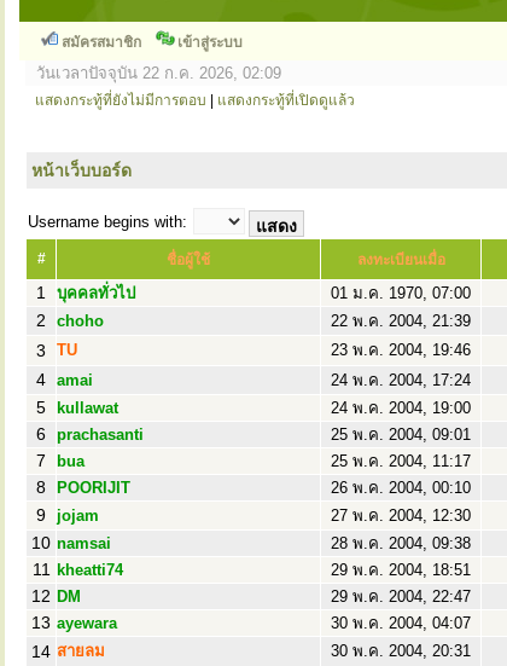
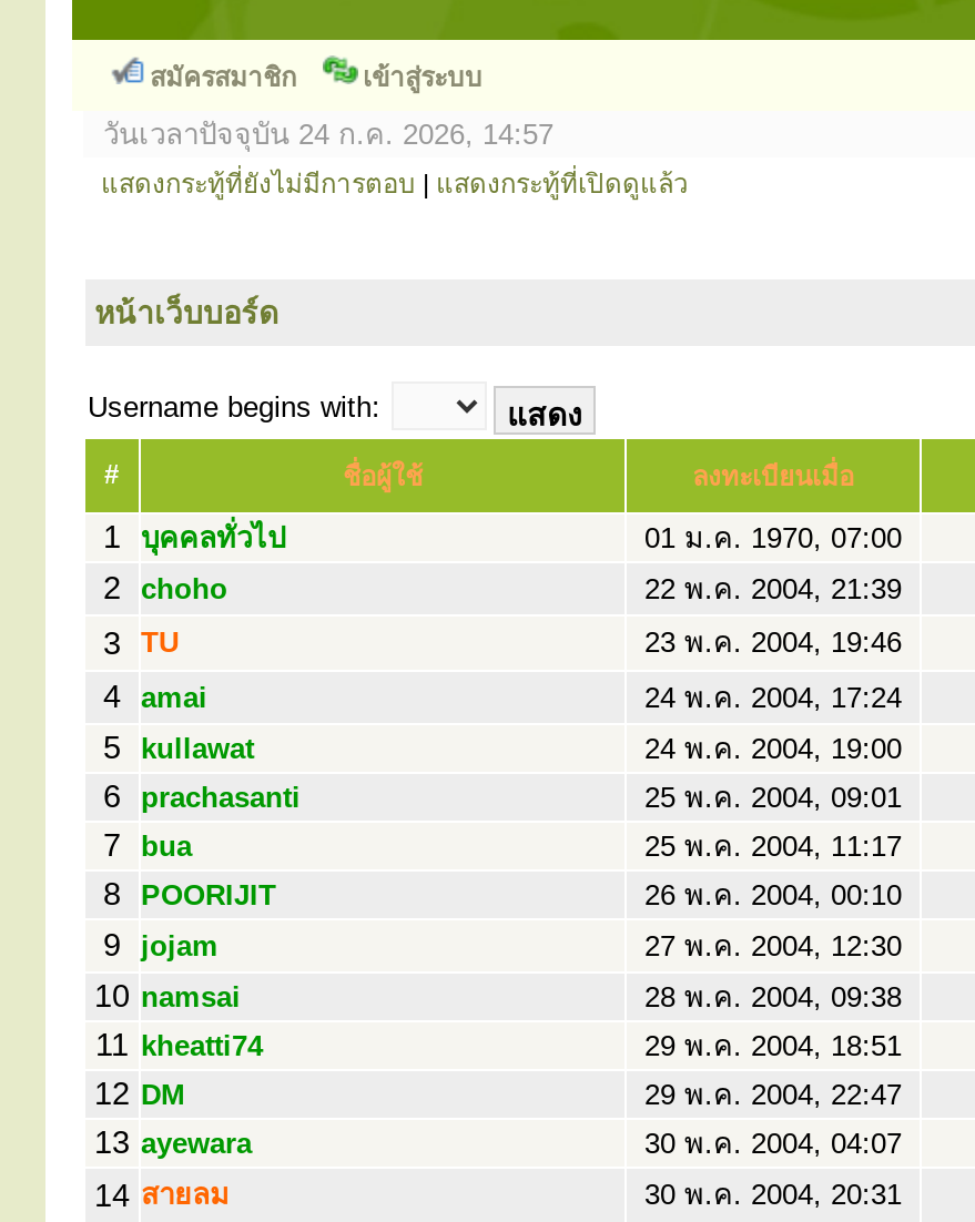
[36,64,291,82] วันเวลาปัจจุบัน 22 ก.ค. 2026, 02:09 -> [103,118,571,151] วันเวลาปัจจุบัน 24 ก.ค. 2026, 14:57

